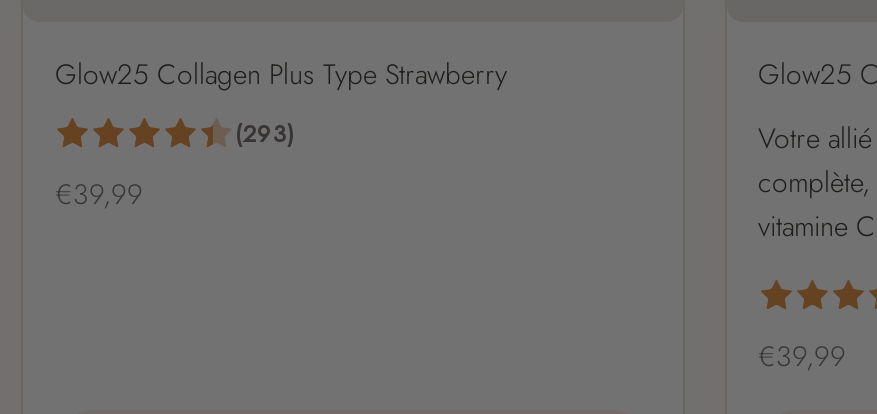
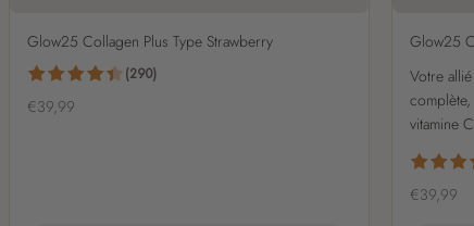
[235,116,295,152] (293) -> [125,64,157,83] (290)

